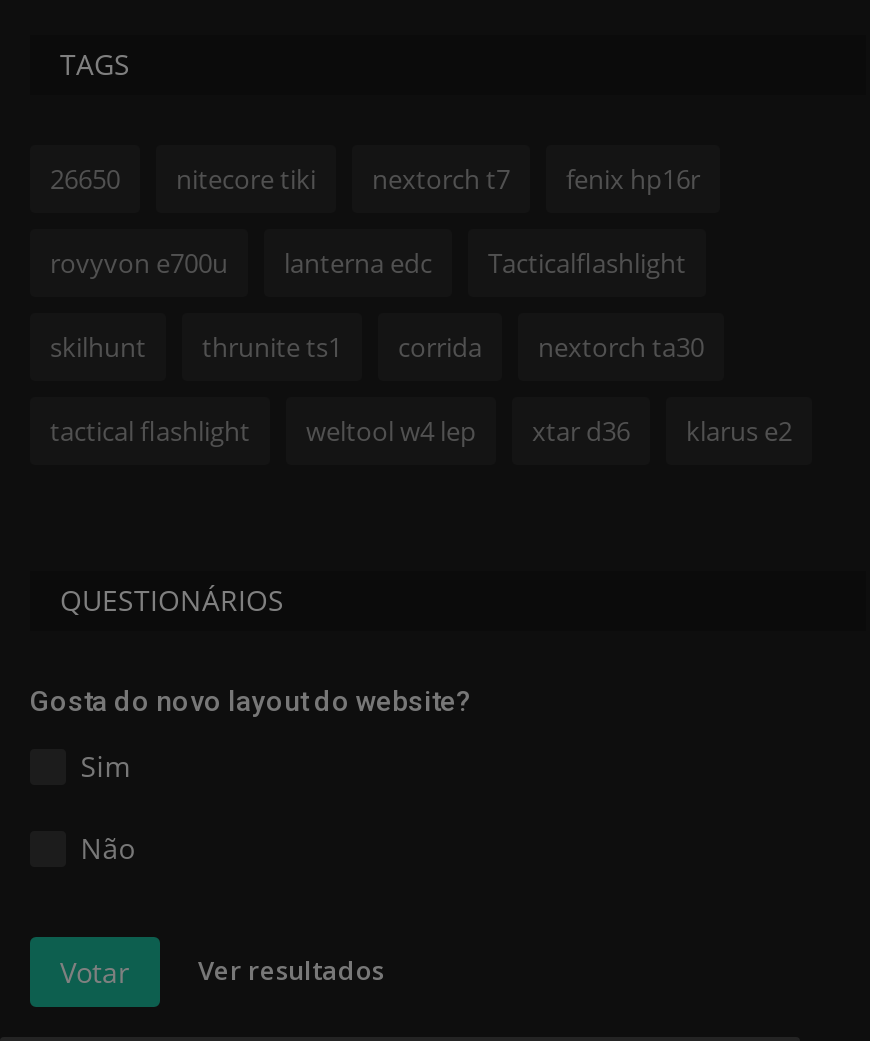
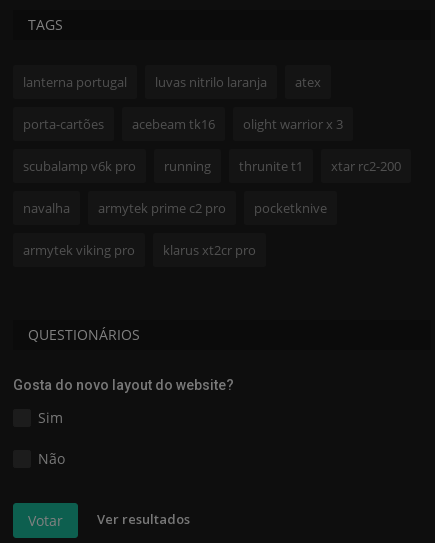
[50,160,792,448] 26650 | nitecore tiki | nextorch t7 | fenix hp16r | rovyvon e700u | lanterna edc | Tacticalflashlight | skilhunt | thrunite ts1 | corrida | nextorch ta30 | tactical flashlight | weltool w4 lep | xtar d36 | klarus e2 -> [23,73,401,259] lanterna portugal | luvas nitrilo laranja | atex | porta-cartões | acebeam tk16 | olight warrior x 3 | scubalamp v6k pro | running | thrunite t1 | xtar rc2-200 | navalha | armytek prime c2 pro | pocketknive | armytek viking pro | klarus xt2cr pro

